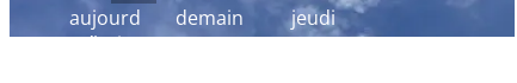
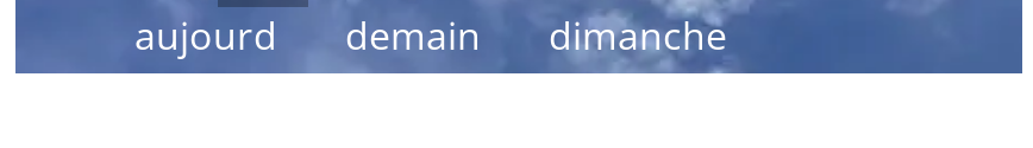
[291,5,335,31] jeudi -> [549,10,727,62] dimanche

